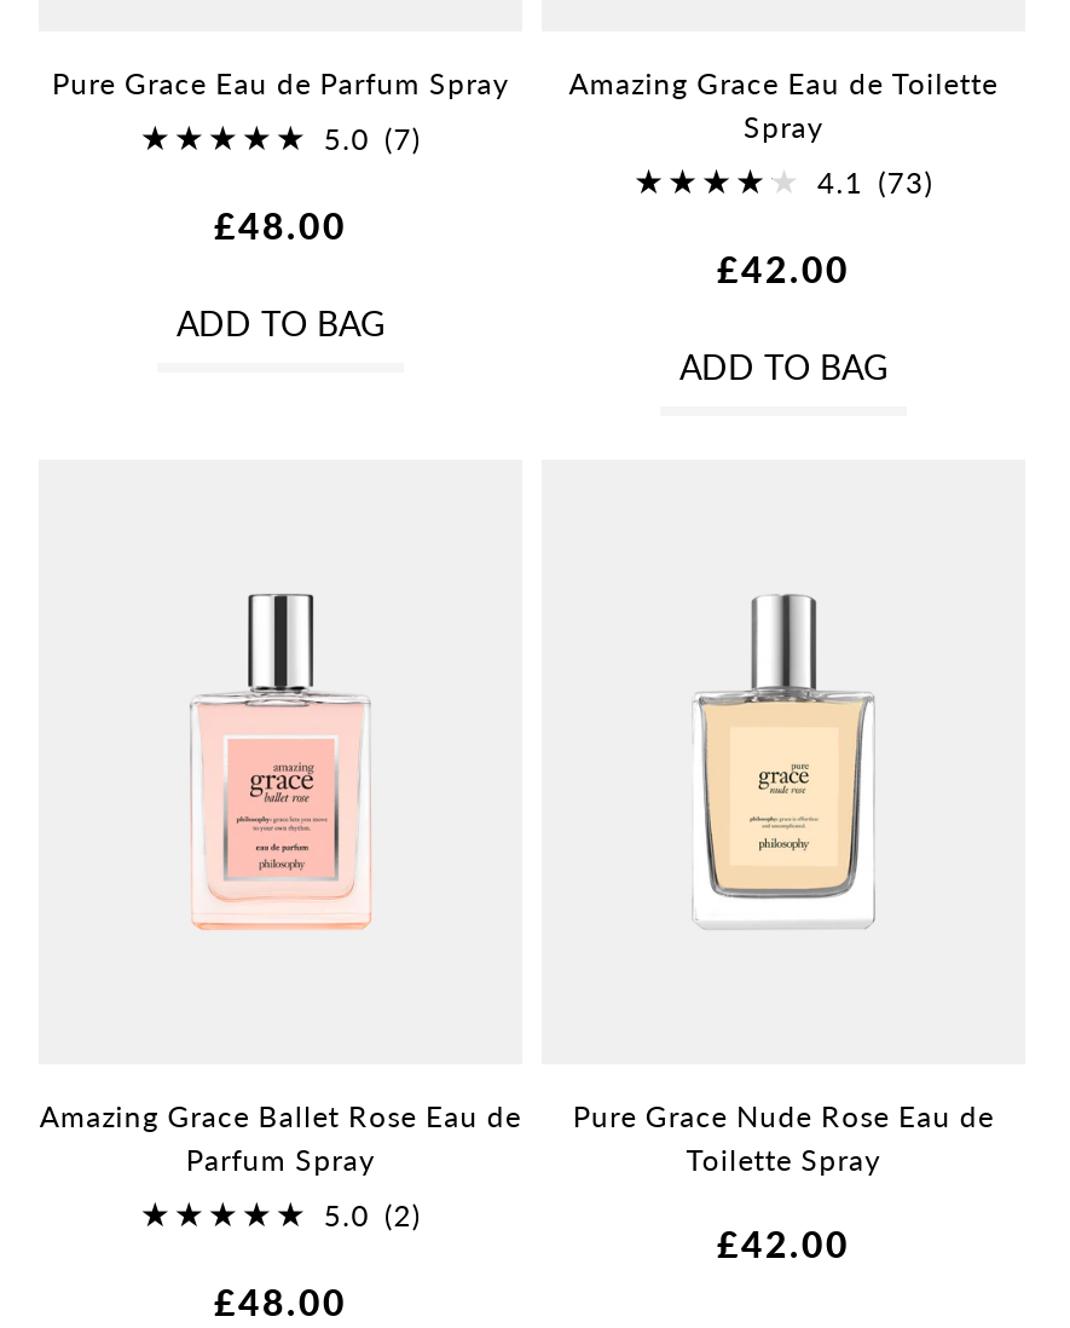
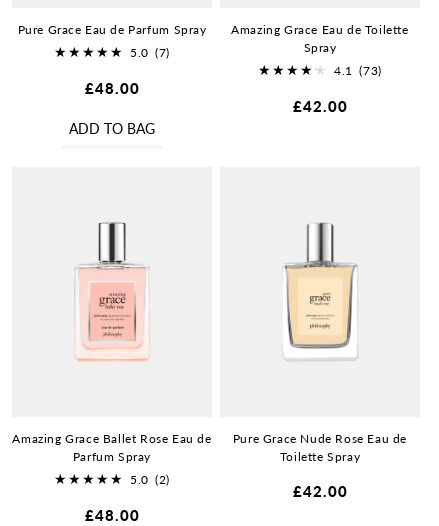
[679,346,887,387] ADD TO BAG -> none

